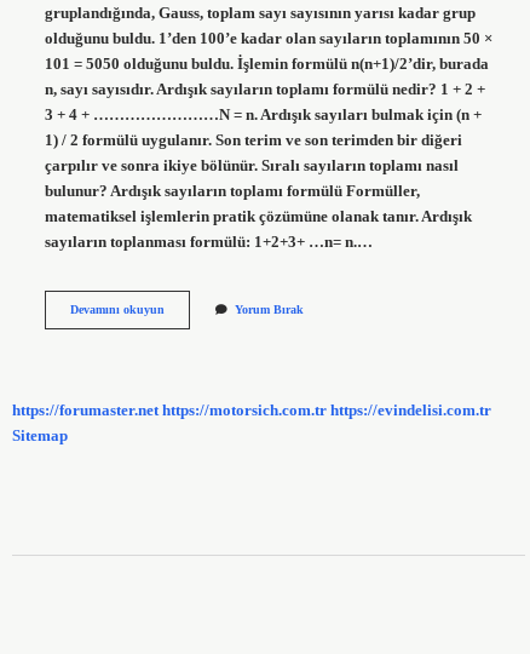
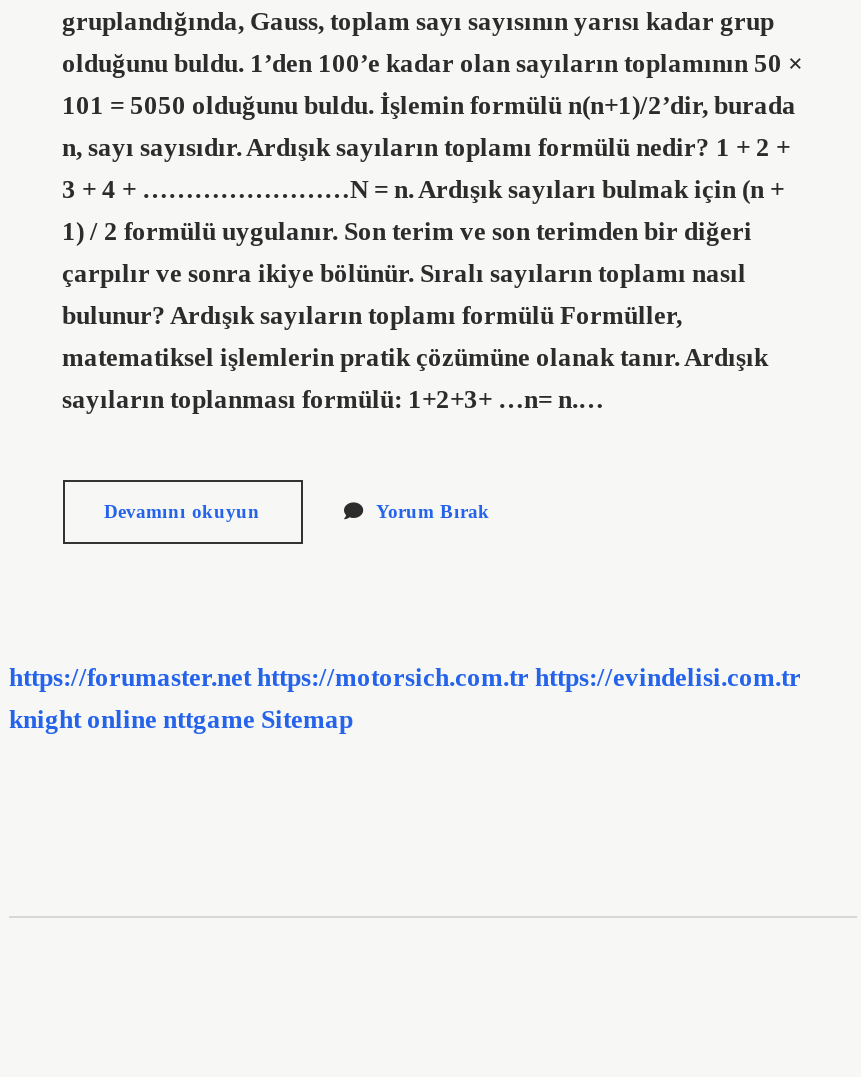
[12,428,68,445] Sitemap -> [9,707,353,735] knight online nttgame Sitemap

